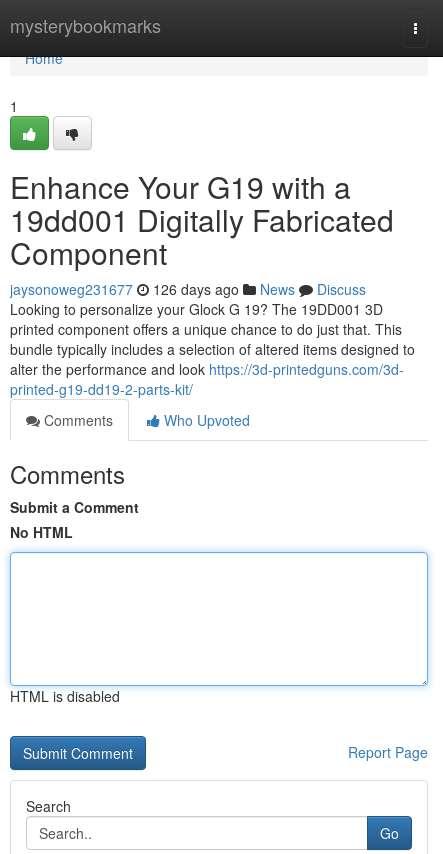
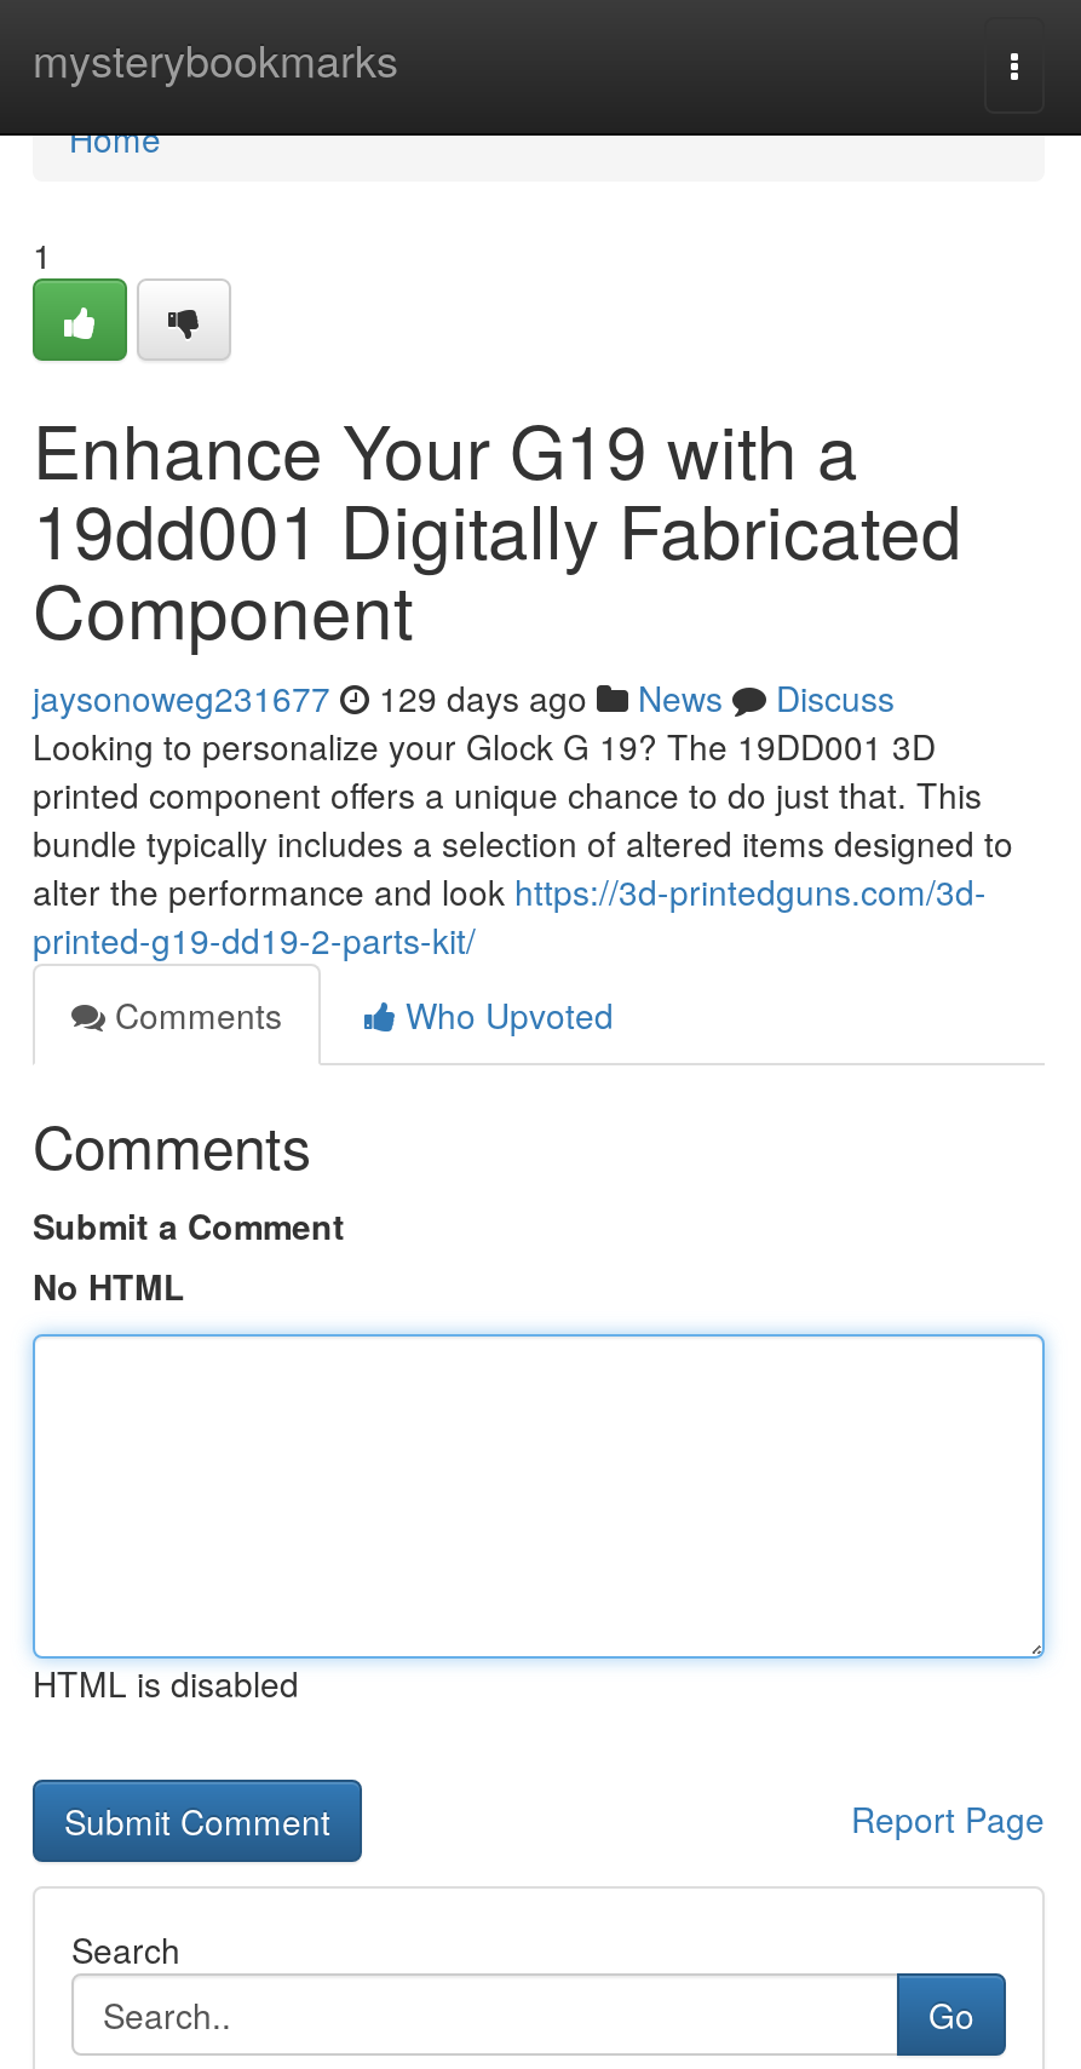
[10,279,366,299] jaysonoweg231677 126 days ago News Discuss -> [33,673,895,722] jaysonoweg231677 129 days ago News Discuss

